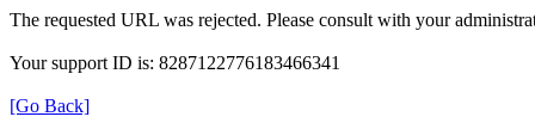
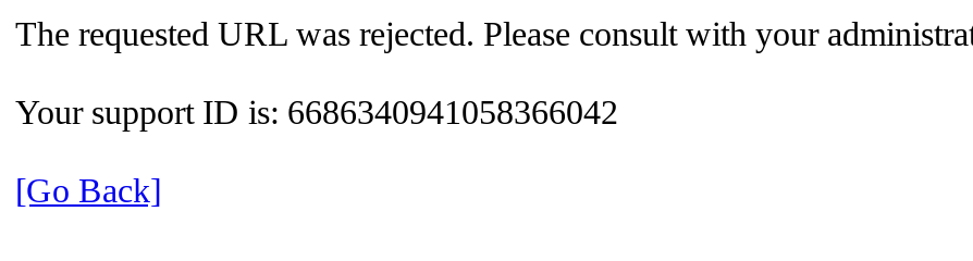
[10,53,340,73] Your support ID is: 8287122776183466341 -> [15,94,618,130] Your support ID is: 6686340941058366042

